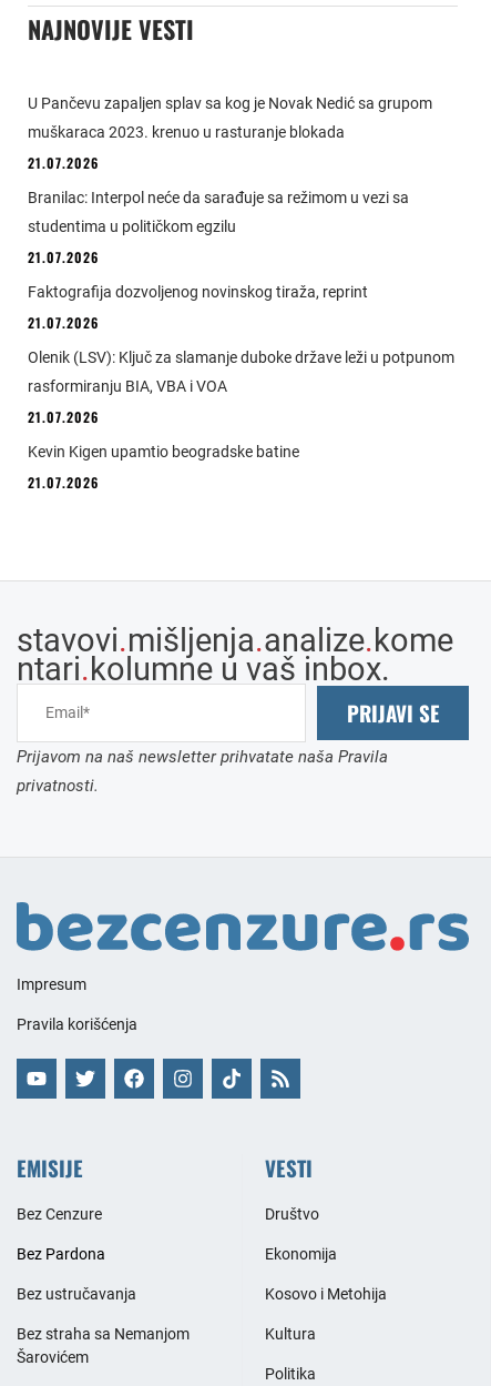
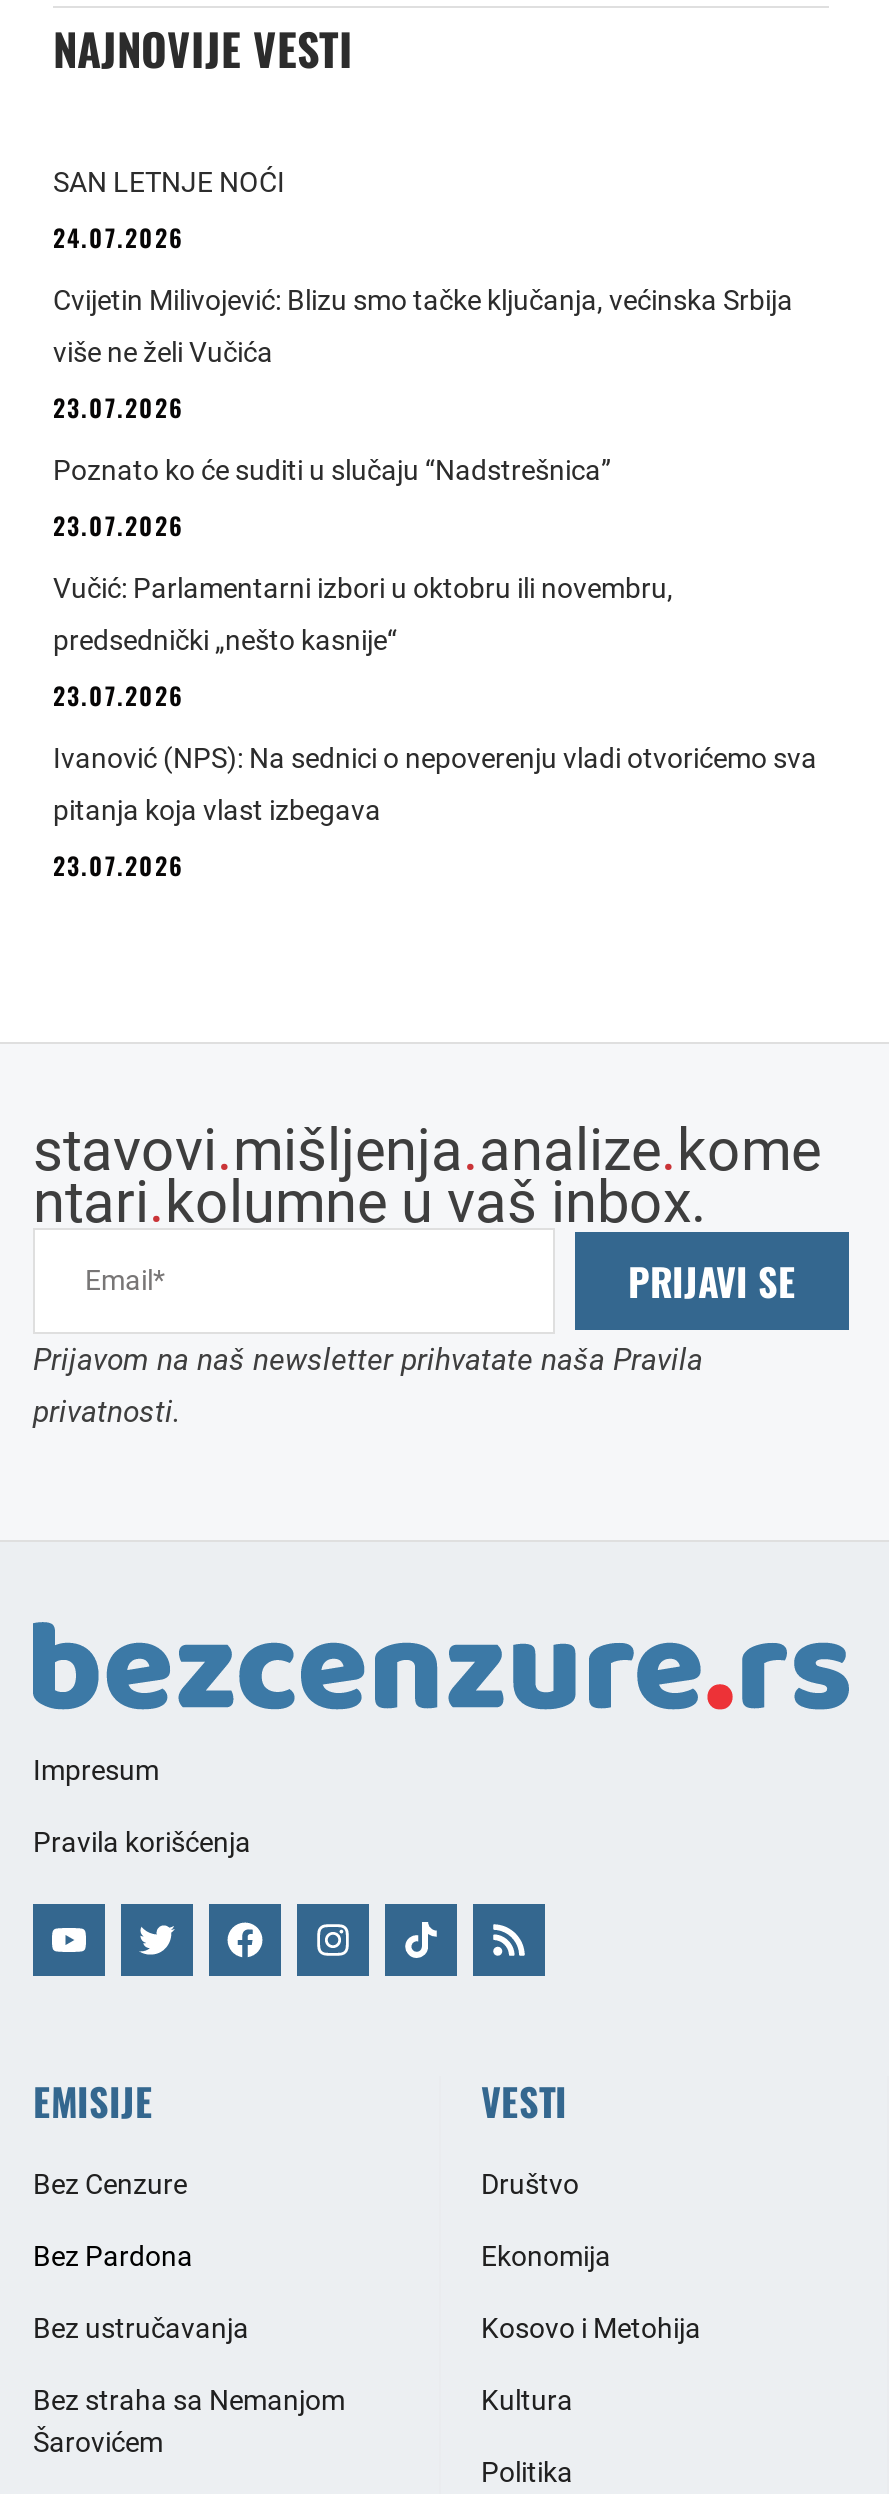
[28,94,432,112] U Pančevu zapaljen splav sa kog je Novak Nedić sa grupom -> [53,165,285,197] SAN LETNJE NOĆI
[28,123,345,141] muškaraca 2023. krenuo u rasturanje blokada -> [53,219,183,253] 24.07.2026
[28,153,99,172] 21.07.2026 -> [53,283,793,315] Cvijetin Milivojević: Blizu smo tačke ključanja, većinska Srbija
[28,188,409,206] Branilac: Interpol neće da sarađuje sa režimom u vezi sa -> [53,335,273,367] više ne želi Vučića
[28,217,236,235] studentima u političkom egzilu -> [53,389,183,423] 23.07.2026
[28,247,99,266] 21.07.2026 -> [53,453,611,485] Poznato ko će suditi u slučaju “Nadstrešnica”
[28,283,368,300] Faktografija dozvoljenog novinskog tiraža, reprint -> [53,507,183,541] 23.07.2026
[28,313,99,331] 21.07.2026 -> [53,571,673,603] Vučić: Parlamentarni izbori u oktobru ili novembru,
[28,348,454,366] Olenik (LSV): Ključ za slamanje duboke države leži u potpunom -> [53,623,397,655] predsednički „nešto kasnije“
[28,377,227,395] rasformiranju BIA, VBA i VOA -> [53,677,183,711] 23.07.2026
[28,407,99,426] 21.07.2026 -> [53,741,817,773] Ivanović (NPS): Na sednici o nepoverenju vladi otvorićemo sva
[28,442,299,460] Kevin Kigen upamtio beogradske batine -> [53,793,381,825] pitanja koja vlast izbegava
[28,472,99,491] 21.07.2026 -> [53,847,183,881] 23.07.2026

